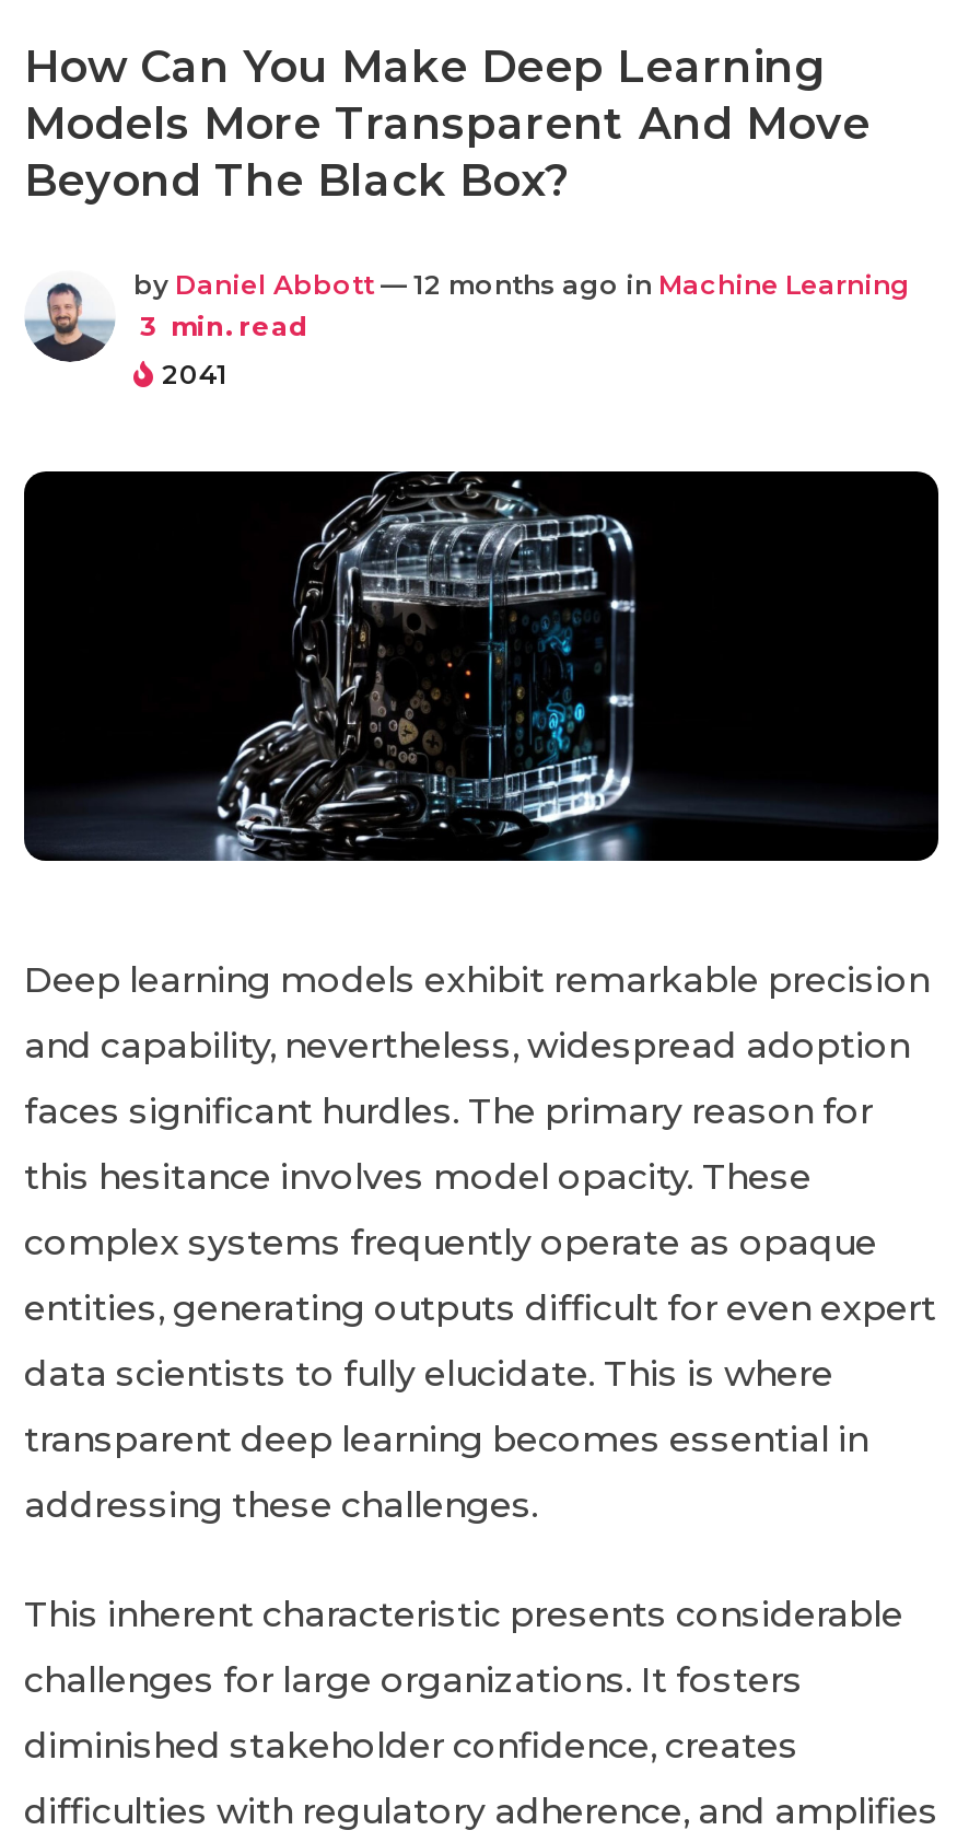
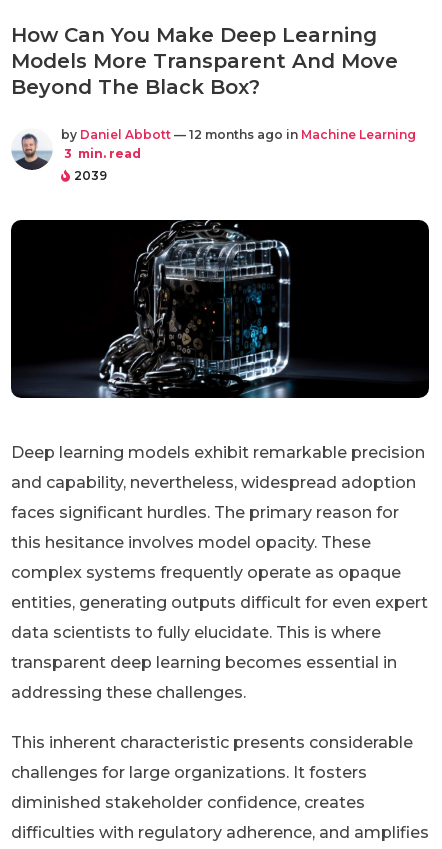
[162,358,227,390] 2041 -> [74,168,107,183] 2039

